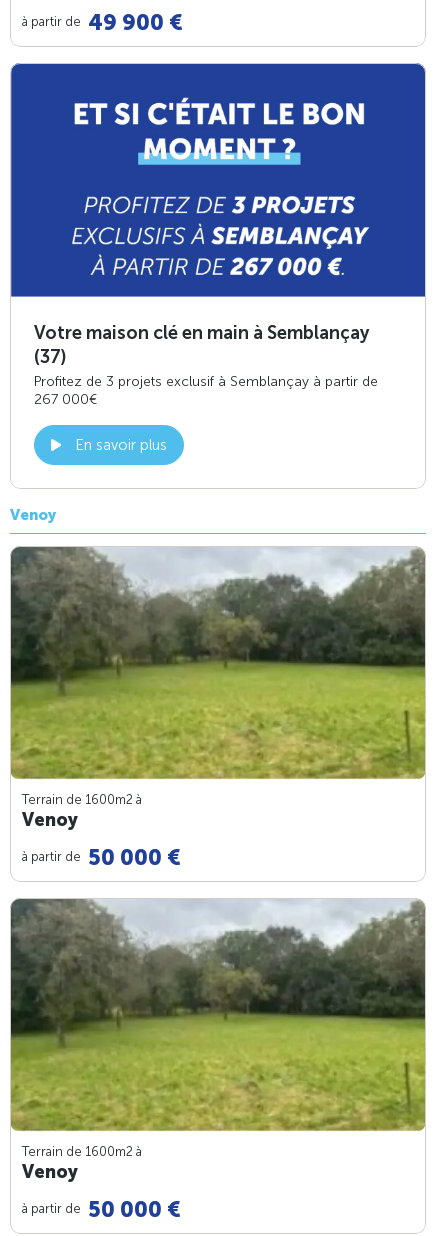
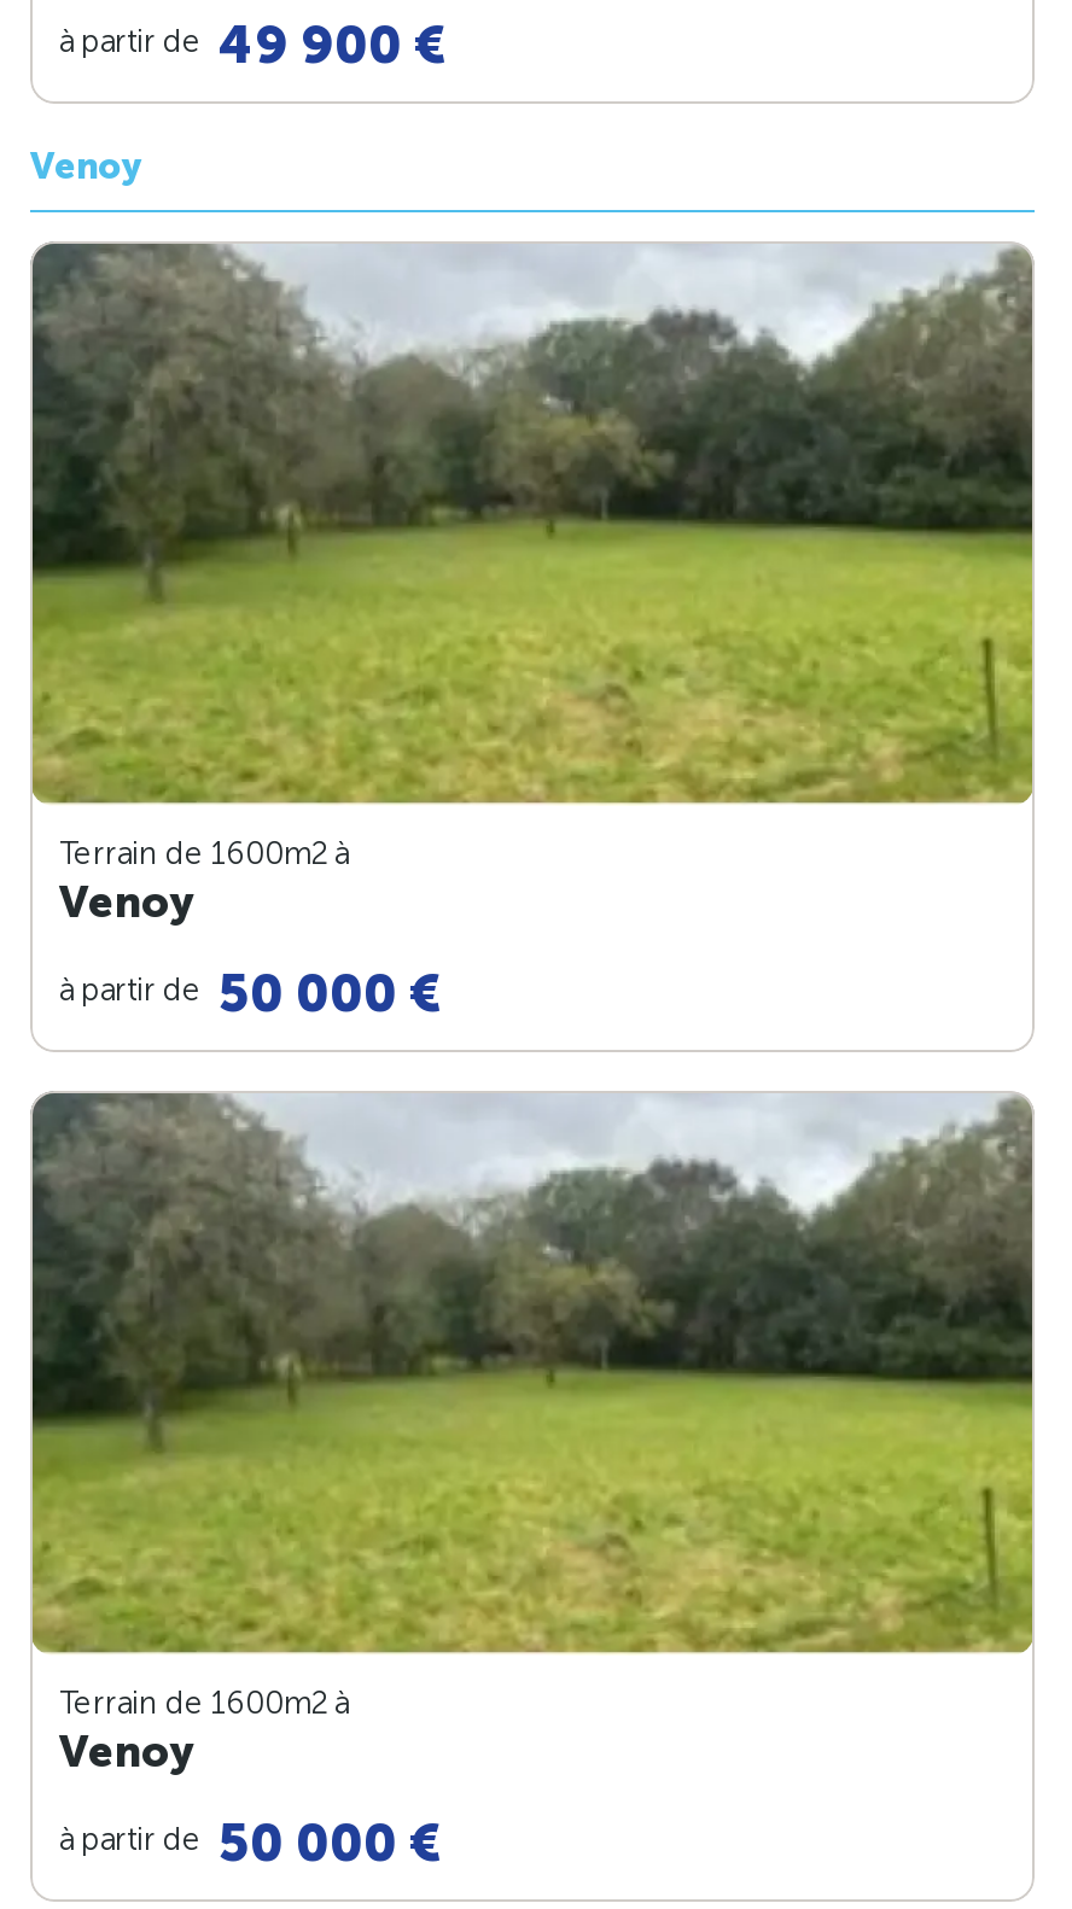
[10,62,426,454] [image] | Votre maison clé en main à Semblançay | (37) | Profitez de 3 projets exclusif à Semblançay à partir de | 267 000€ | En savoir plus -> none

